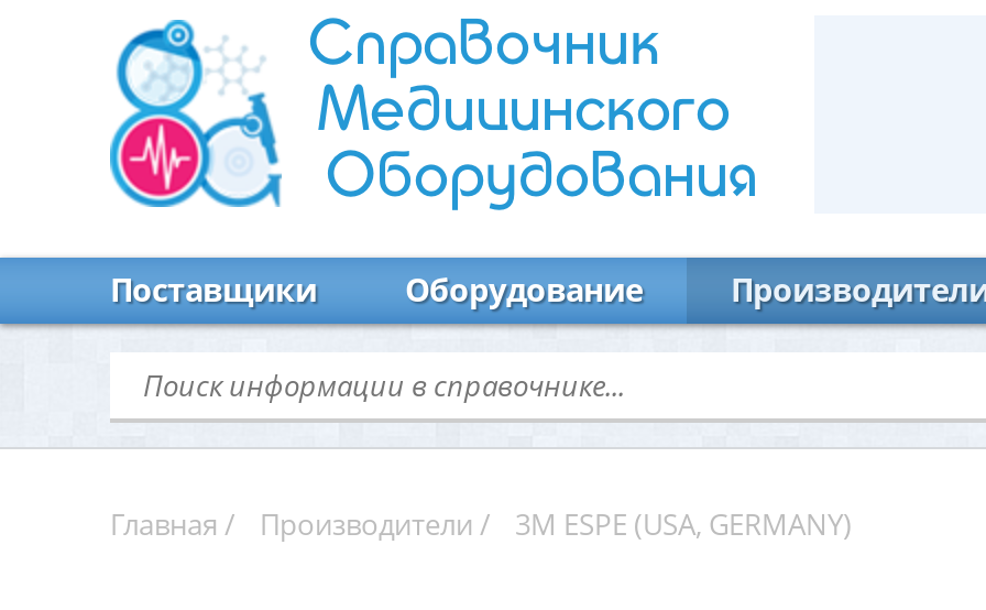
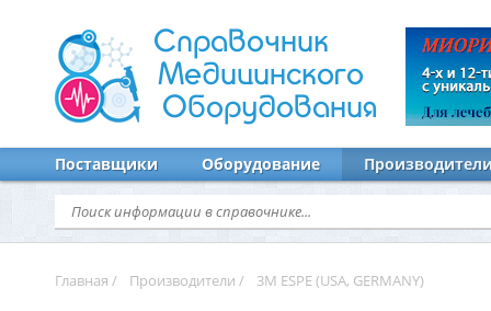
none -> [404,26,488,127] [image]

